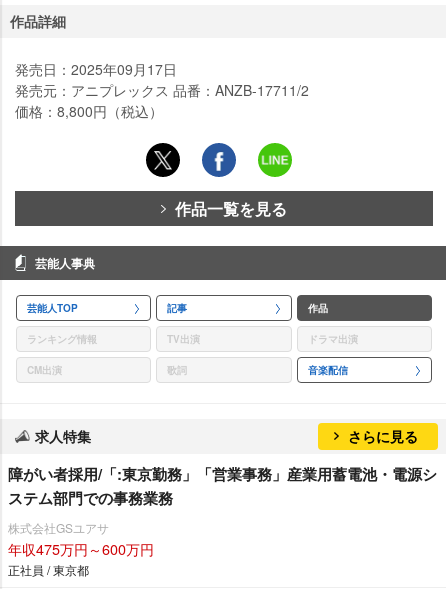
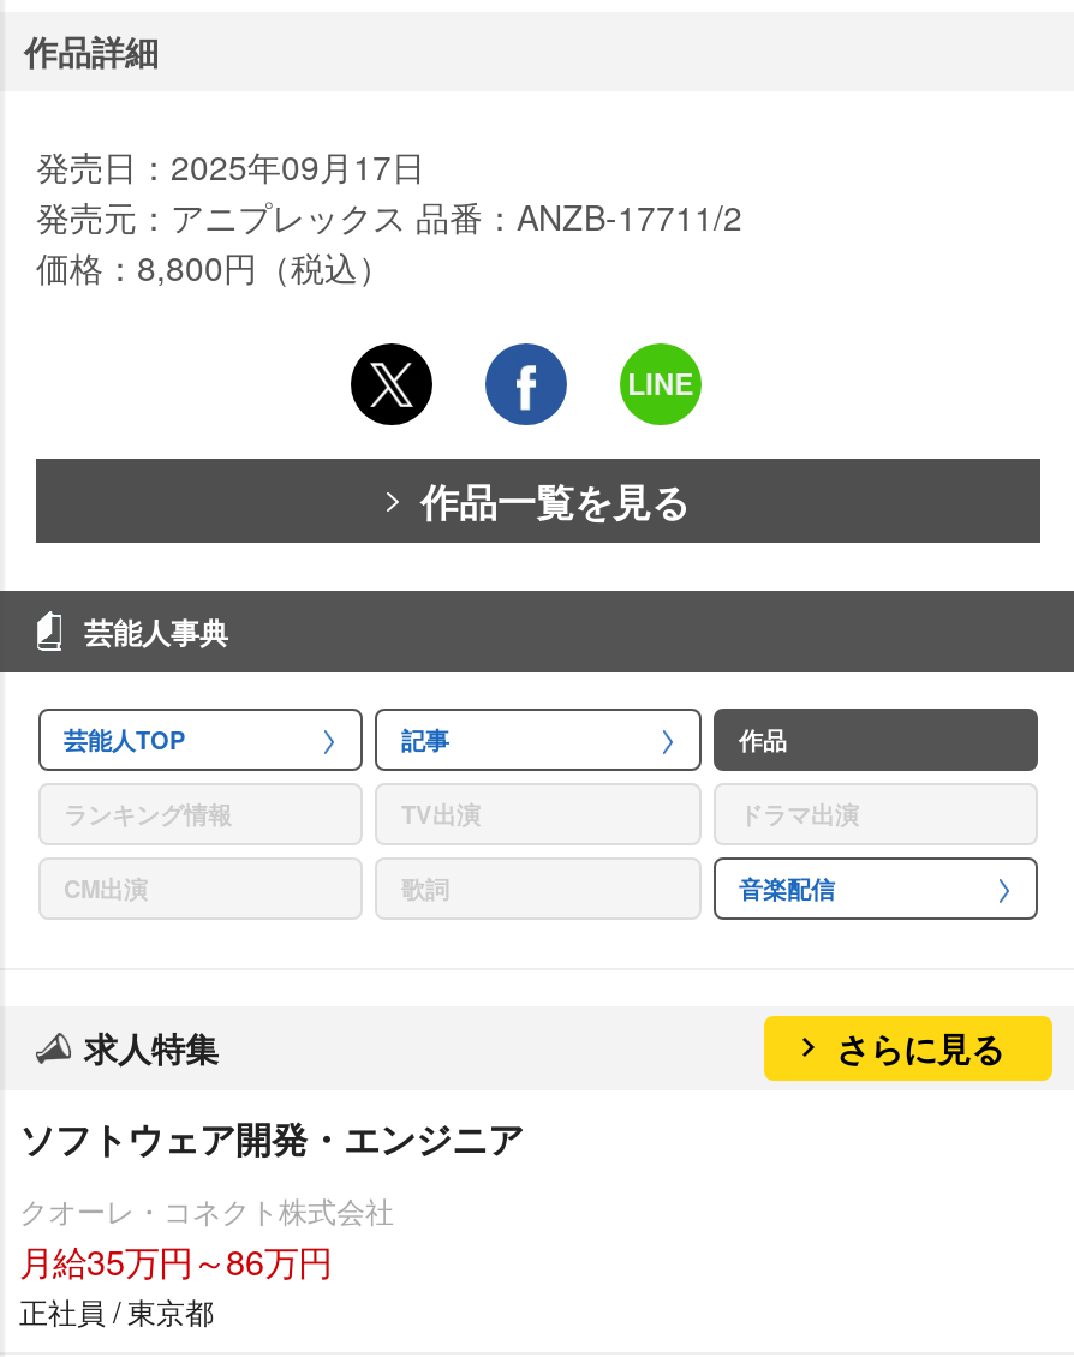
[8,463,437,509] 障がい者採用/「:東京勤務」「営業事務」産業用蓄電池・電源シ | ステム部門での事務業務 -> [19,1111,524,1164] ソフトウェア開発・エンジニア
[8,519,154,559] 株式会社GSユアサ | 年収475万円～600万円 -> [19,1188,394,1284] クオーレ・コネクト株式会社 | 月給35万円～86万円

